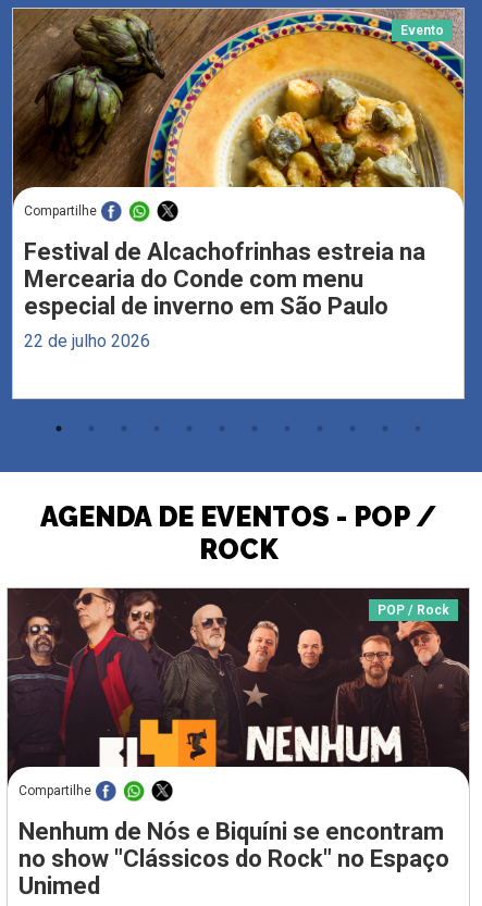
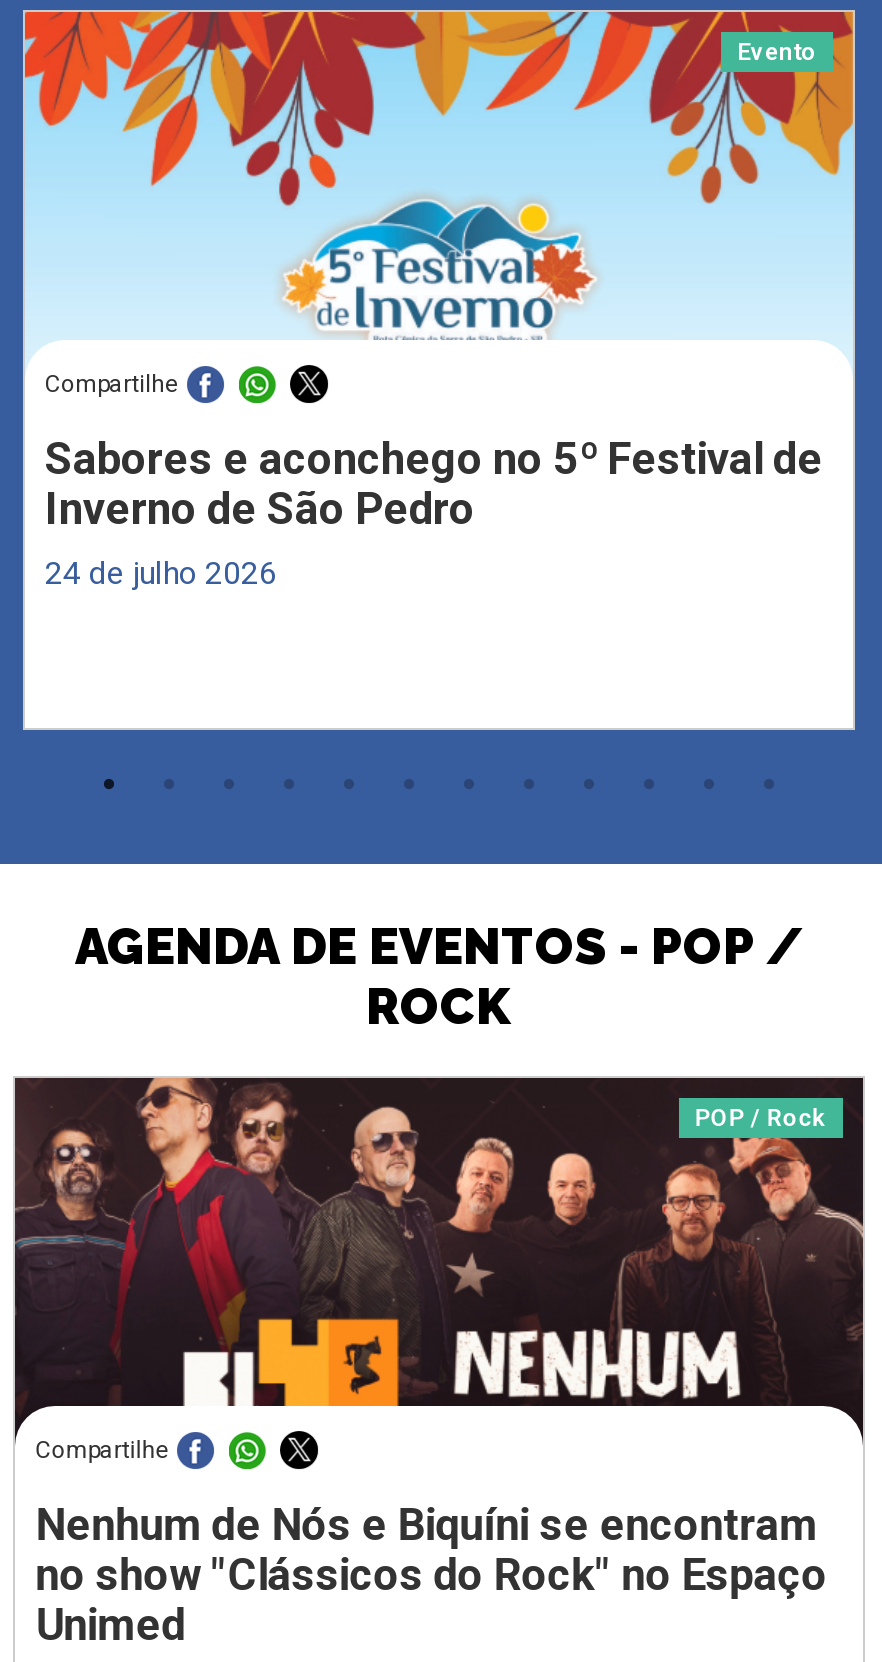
[12,8,465,351] [image] | Festival de Alcachofrinhas estreia na | Mercearia do Conde com menu | especial de inverno em São Paulo | 22 de julho 2026 -> [23,10,855,592] [image] | Sabores e aconchego no 5º Festival de | Inverno de São Pedro | 24 de julho 2026

